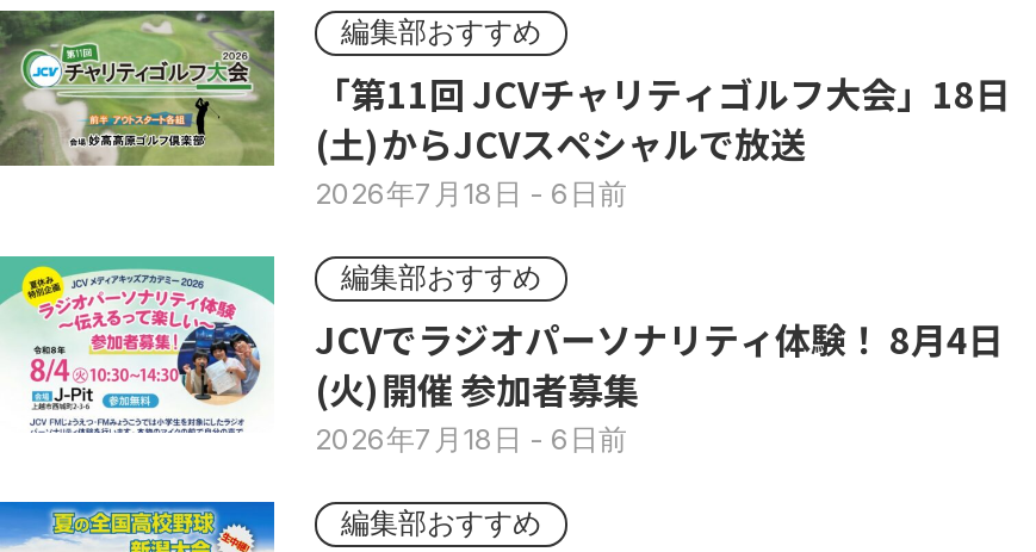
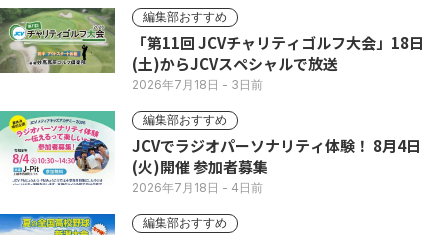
[315,176,627,212] 2026年7月18日- 6日前 -> [132,77,263,92] 2026年7月18日- 3日前
[315,422,627,457] 2026年7月18日- 6日前 -> [132,180,263,195] 2026年7月18日- 4日前

